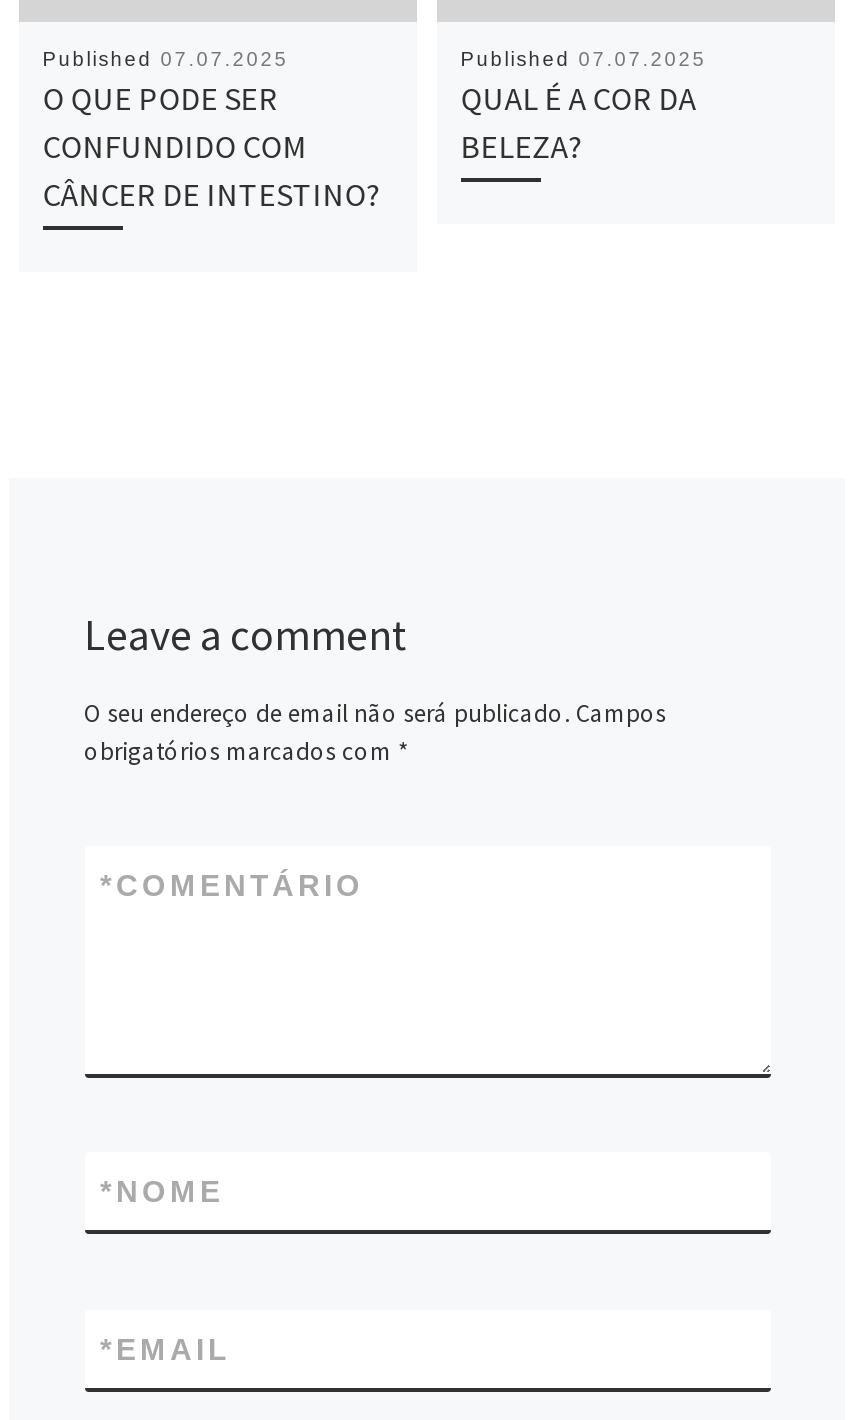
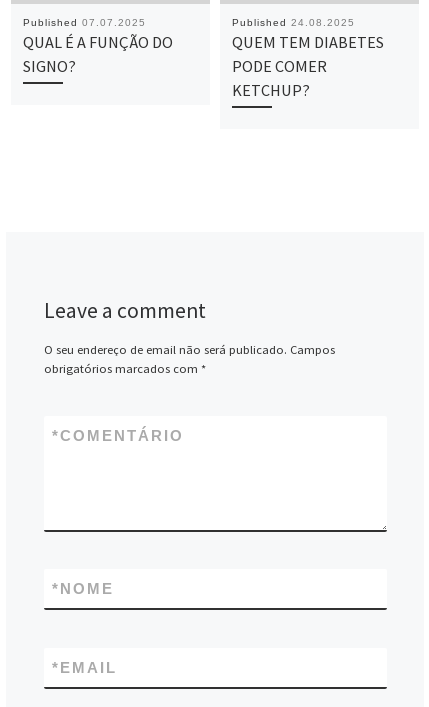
[460,49,706,167] Published 07.07.2025 | QUAL É A COR DA | BELEZA? -> [232,17,384,100] Published 24.08.2025 | QUEM TEM DIABETES | PODE COMER | KETCHUP?
[42,79,382,215] O QUE PODE SER | CONFUNDIDO COM | CÂNCER DE INTESTINO? -> [23,32,173,76] QUAL É A FUNÇÃO DO | SIGNO?

